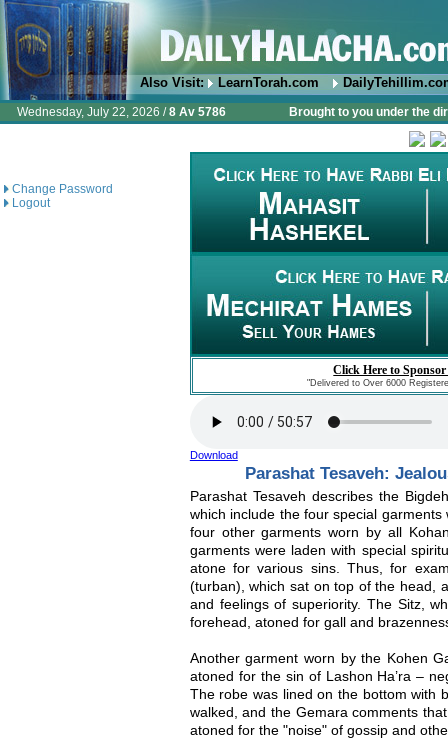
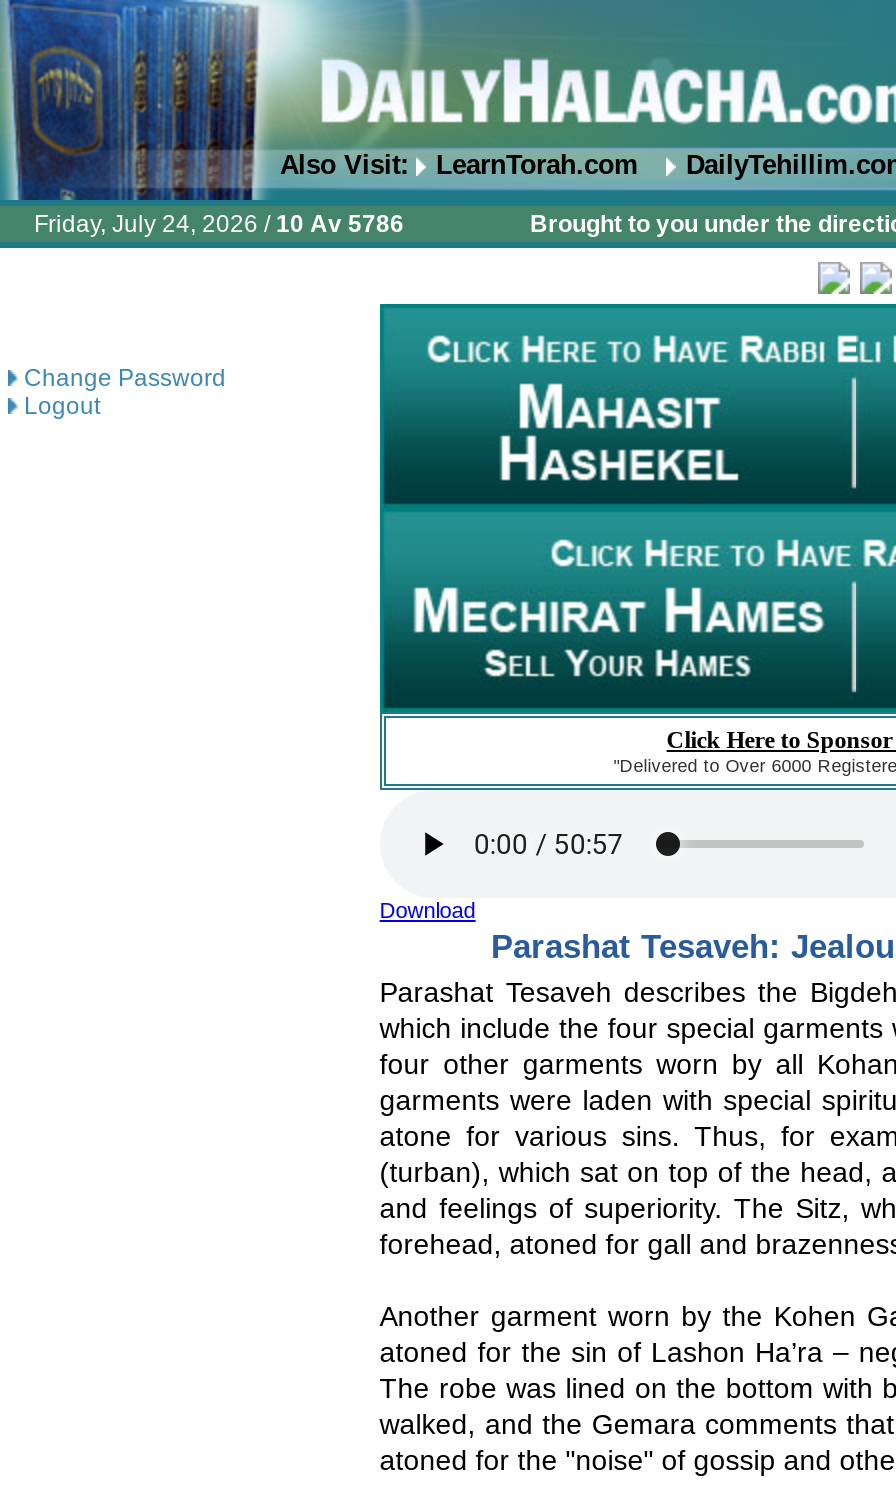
[17,105,229,119] Wednesday, July 22, 2026 / 8 Av 5786 -> [34,210,410,238] Friday, July 24, 2026 / 10 Av 5786

